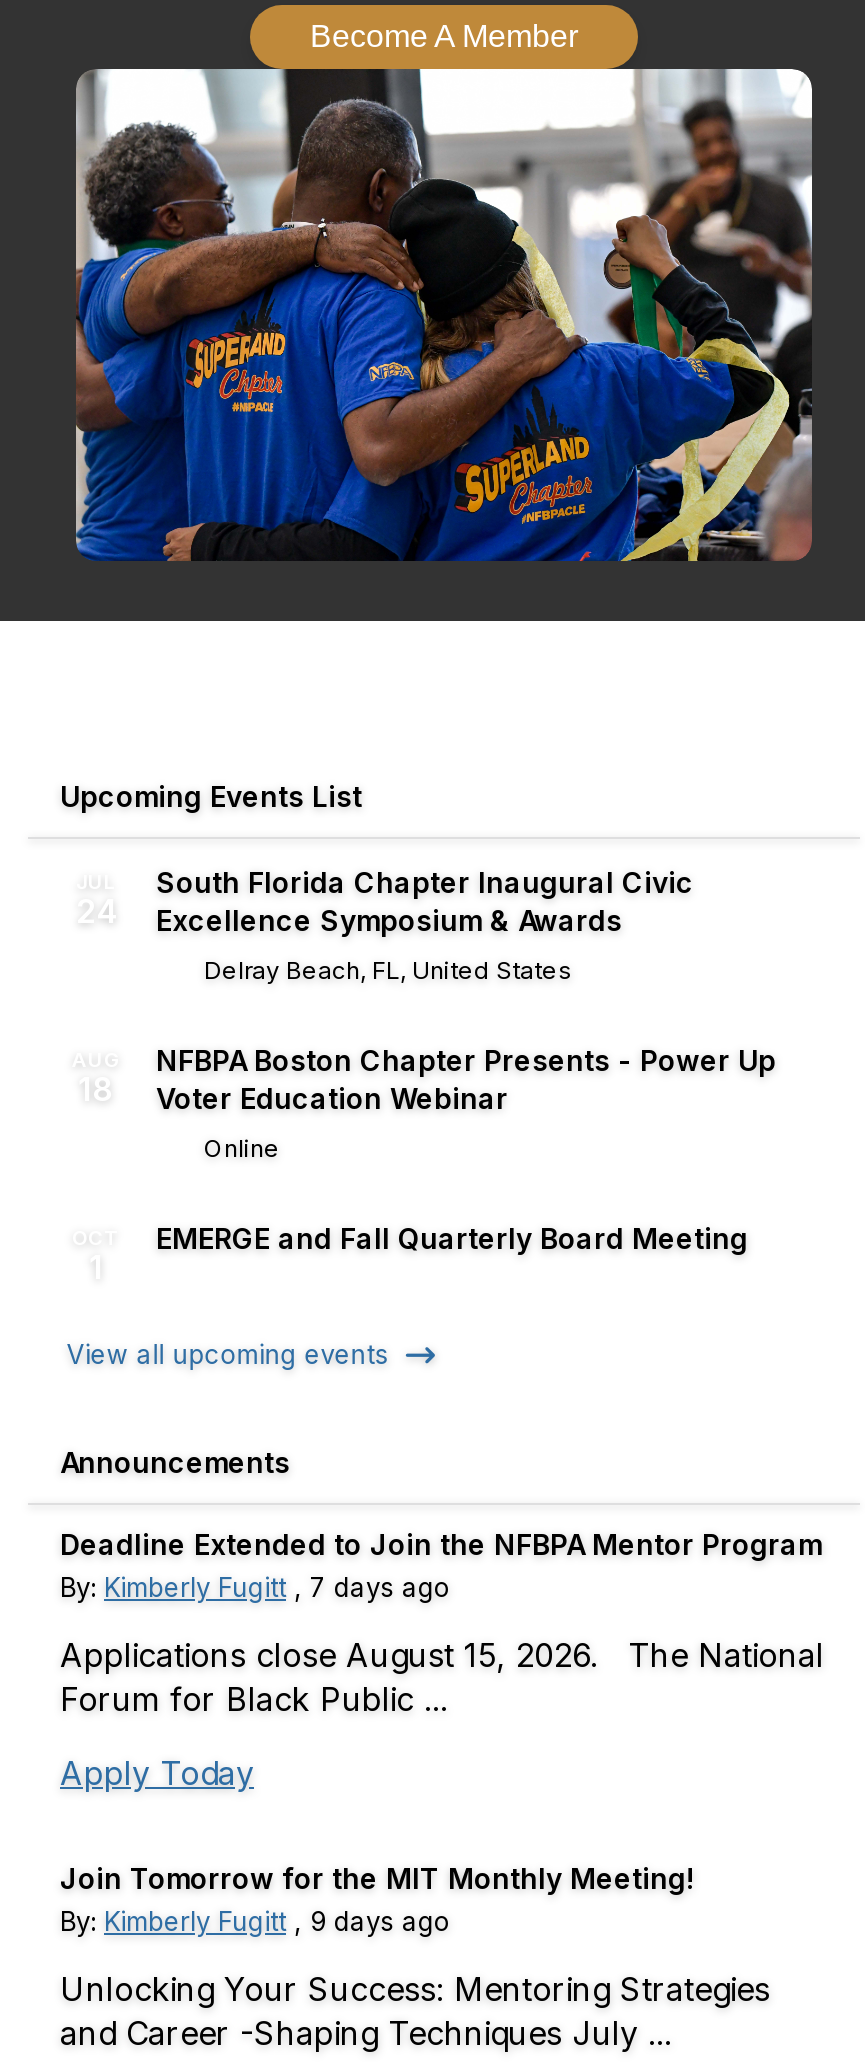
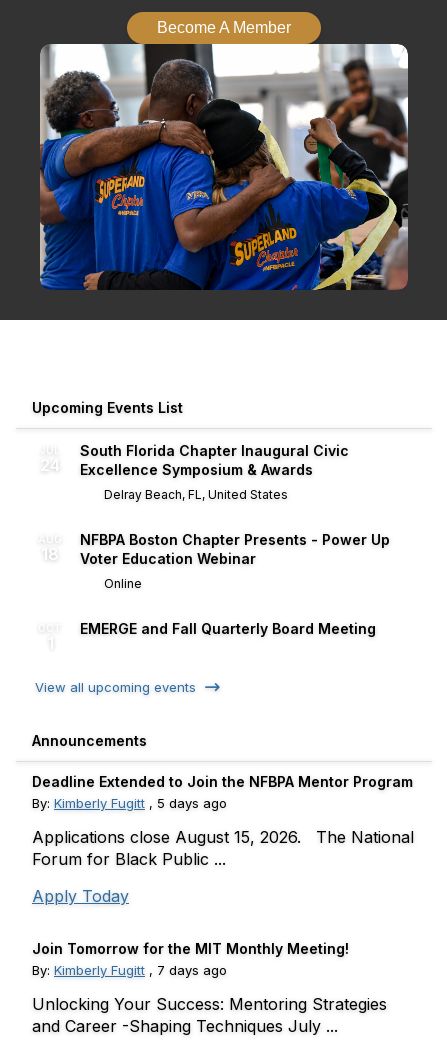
moved [60,1570,450,1602] -> [32,962,227,978]: By: Kimberly Fugitt , 7 days ago
none -> [32,795,227,811] By: Kimberly Fugitt , 5 days ago
[60,1904,450,1936] By: Kimberly Fugitt , 9 days ago -> none

